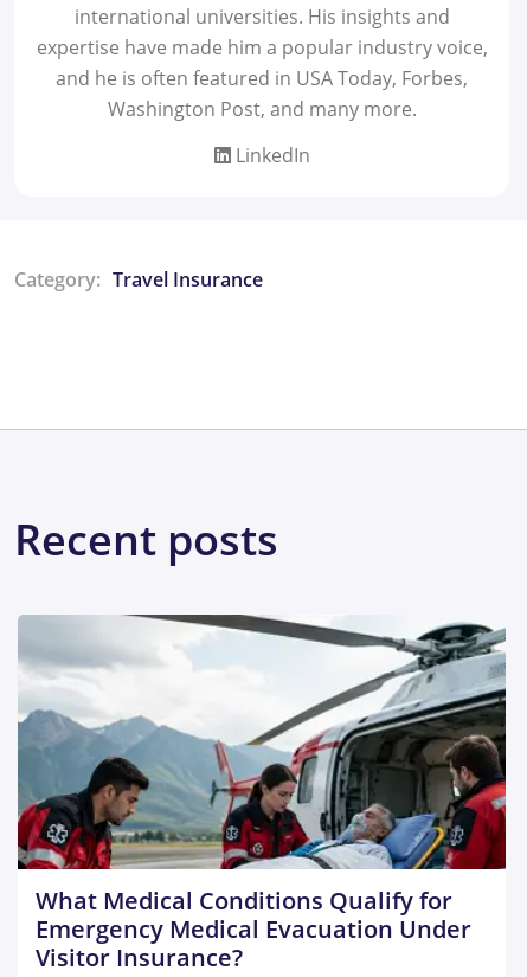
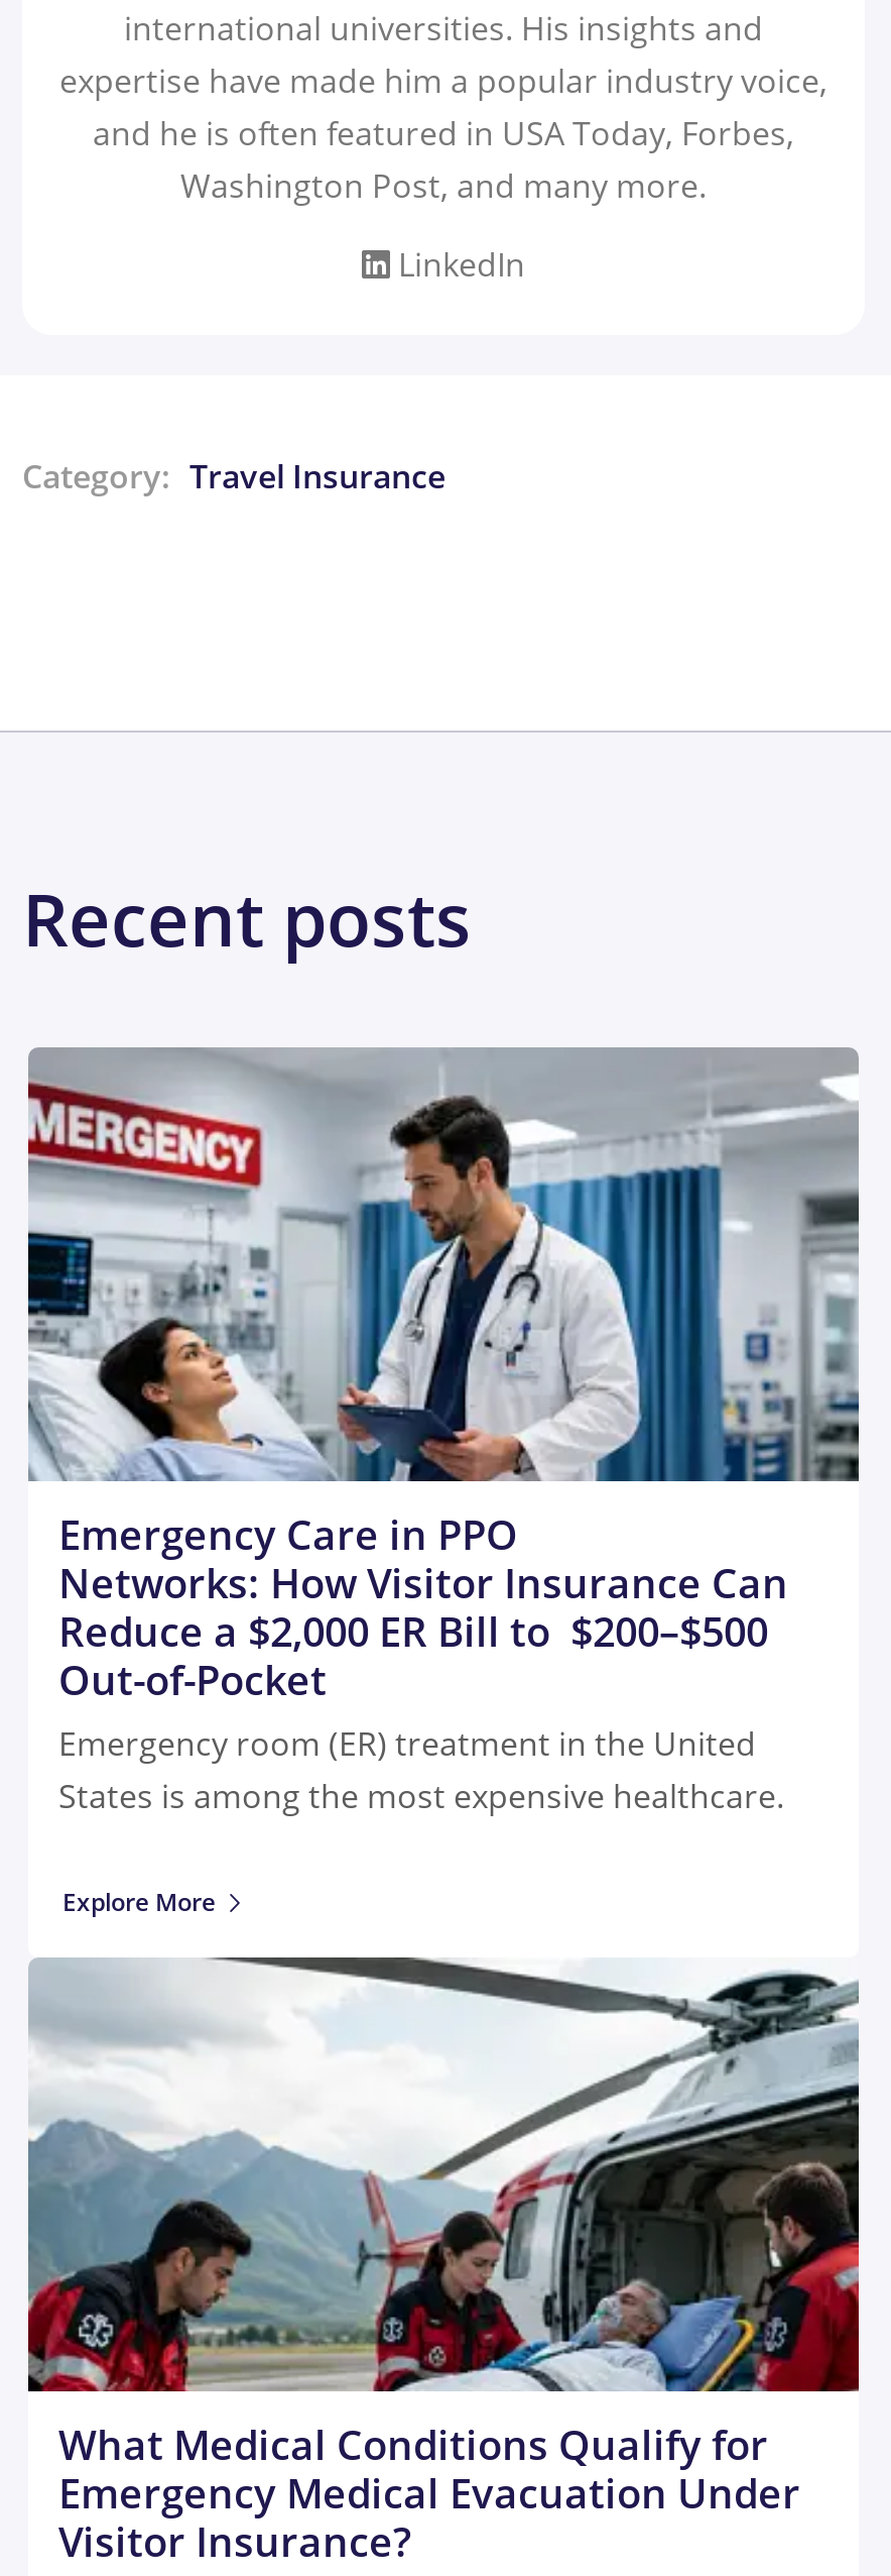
none -> [26,1045,861,1920] [image] | Emergency Care in PPO | Networks: How Visitor Insurance Can | Reduce a $2,000 ER Bill to $200–$500 | Out-of-Pocket | Emergency room (ER) treatment in the United | States is among the most expensive healthcare. | Explore More

